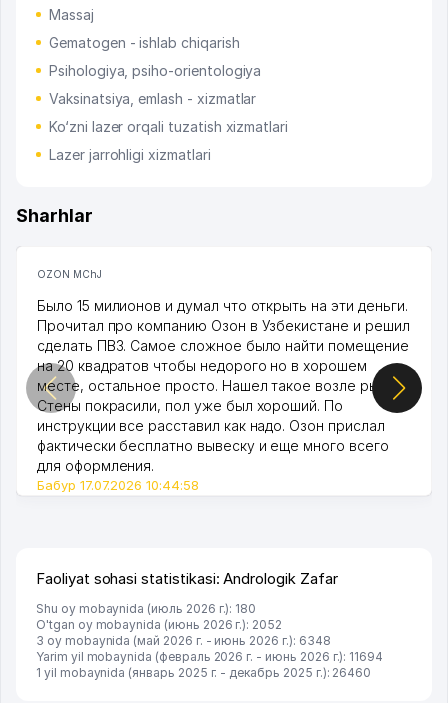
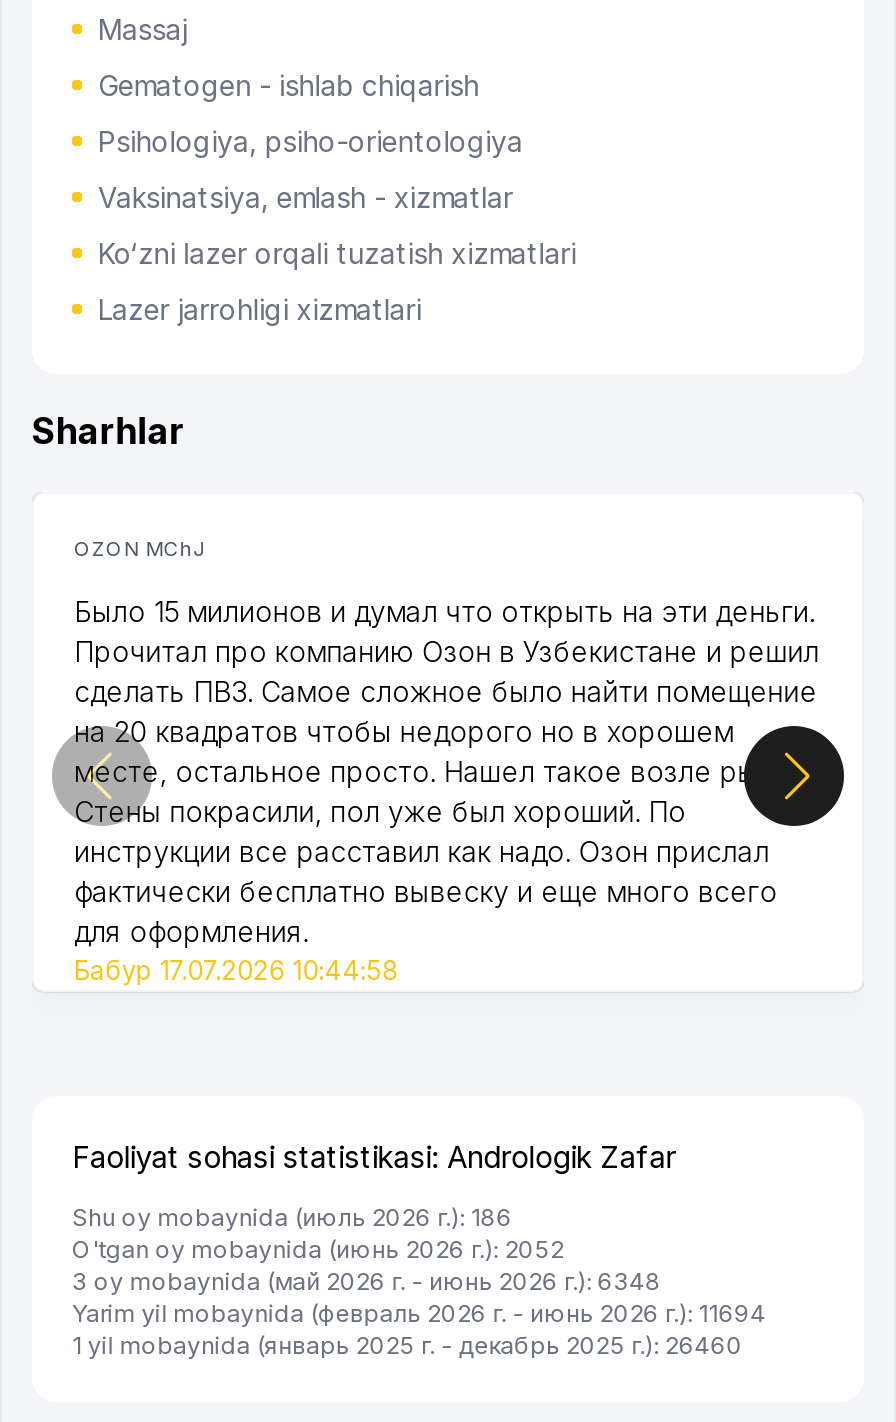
[36,601,256,616] Shu oy mobaynida (июль 2026 г.): 180 -> [72,1202,512,1232] Shu oy mobaynida (июль 2026 г.): 186

